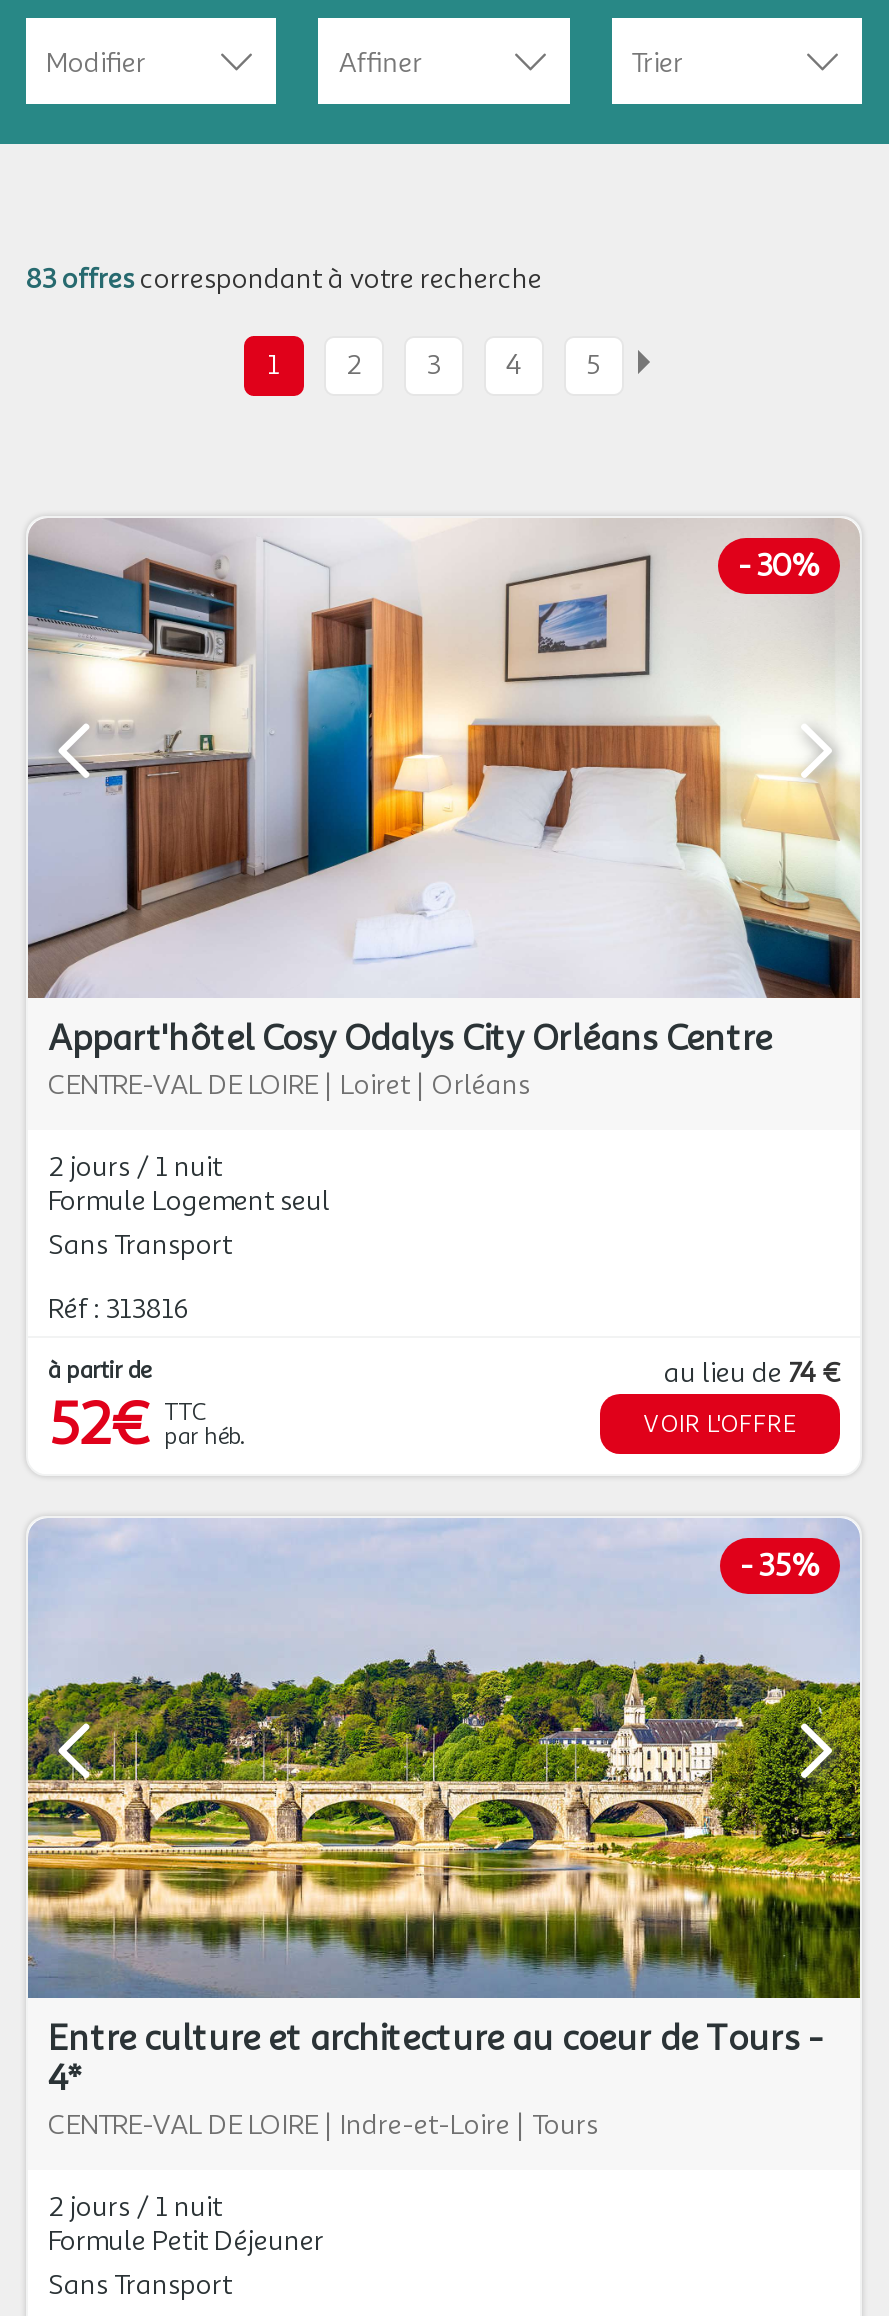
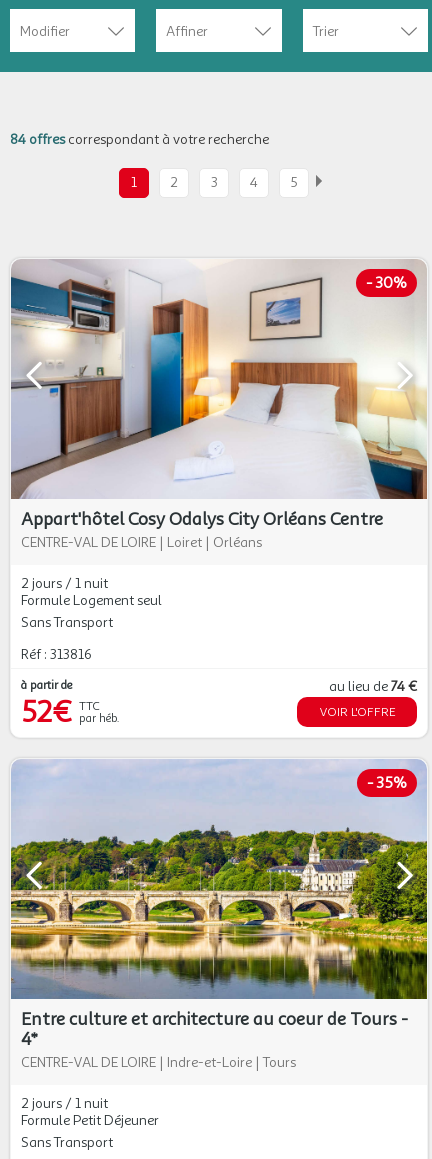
[26,262,542,296] 83 offres correspondant à votre recherche -> [10,131,269,148] 84 offres correspondant à votre recherche

